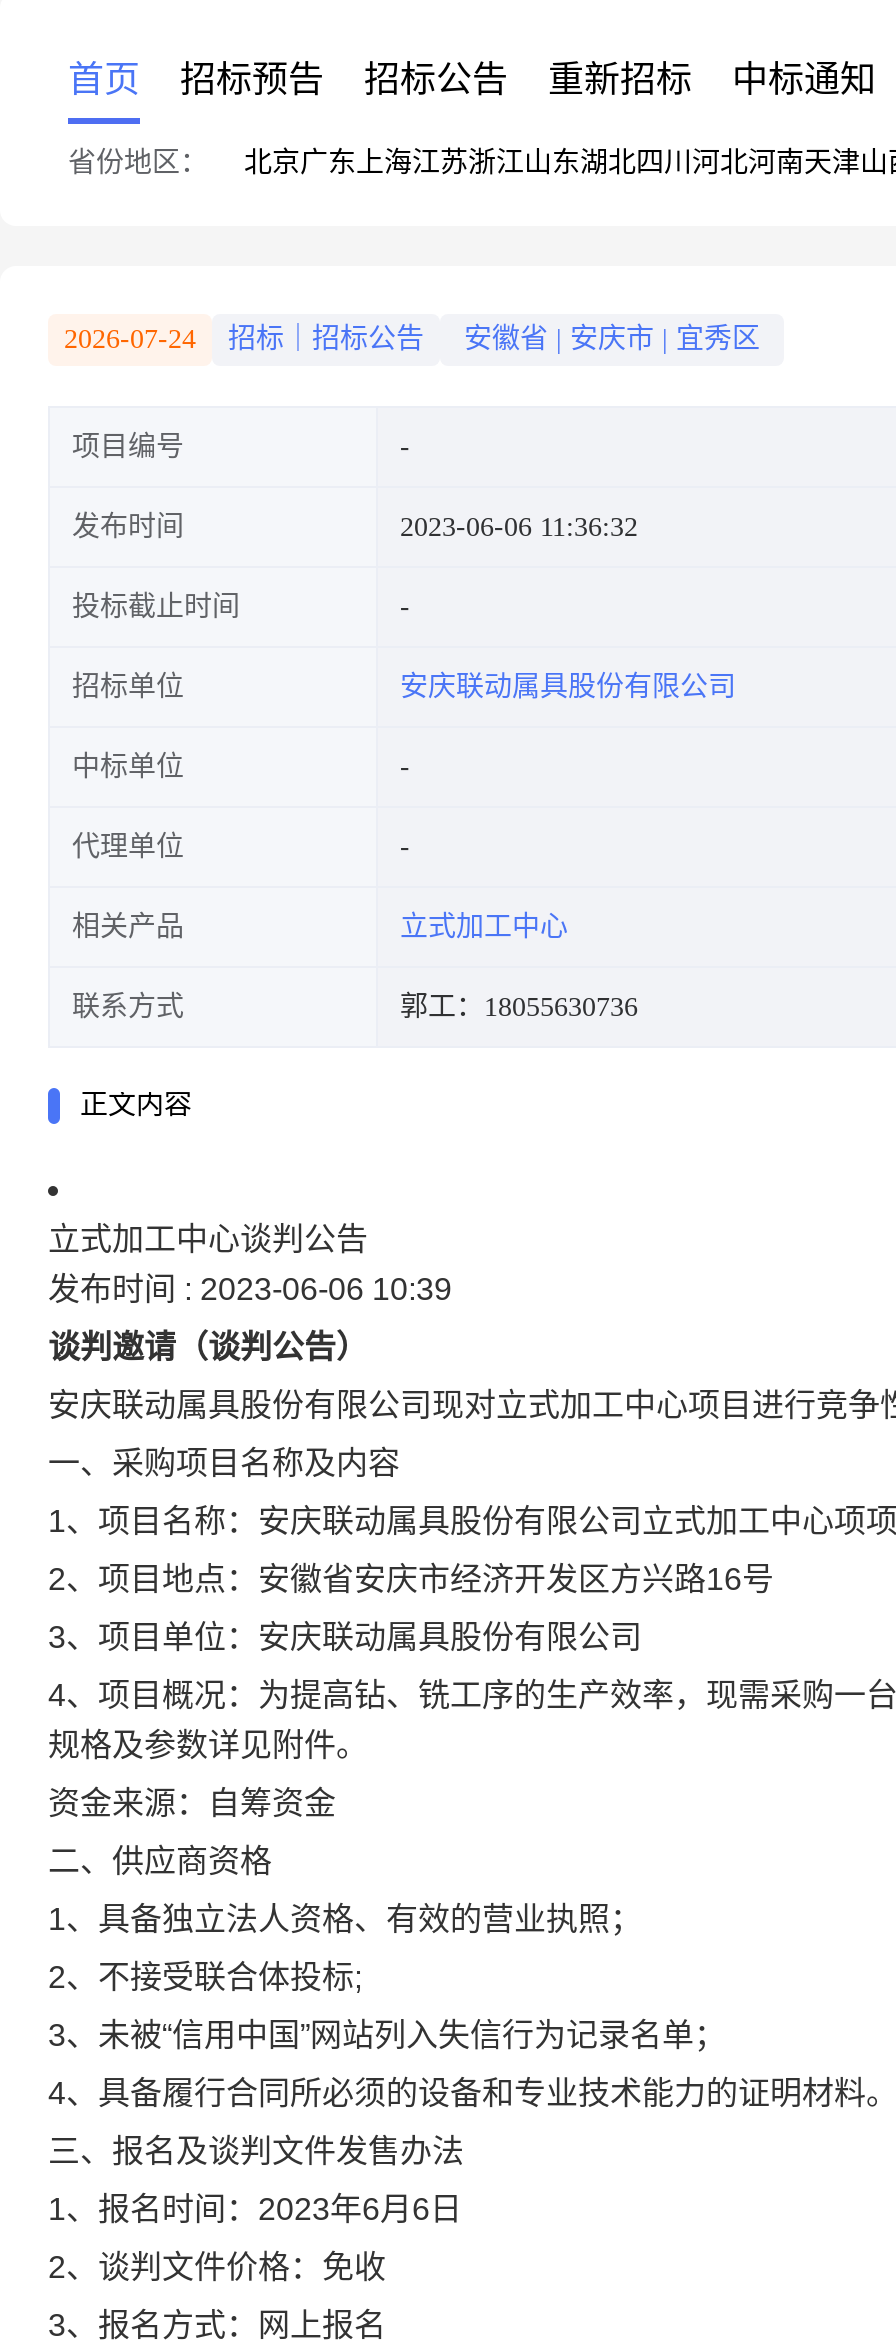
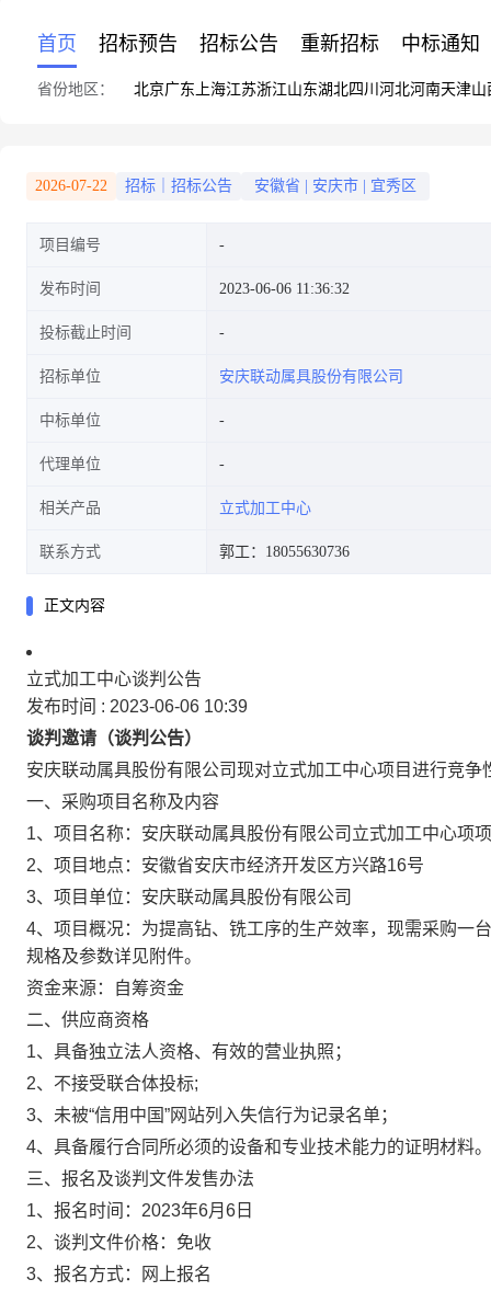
[64,324,196,354] 2026-07-24 -> [35,178,107,194] 2026-07-22

